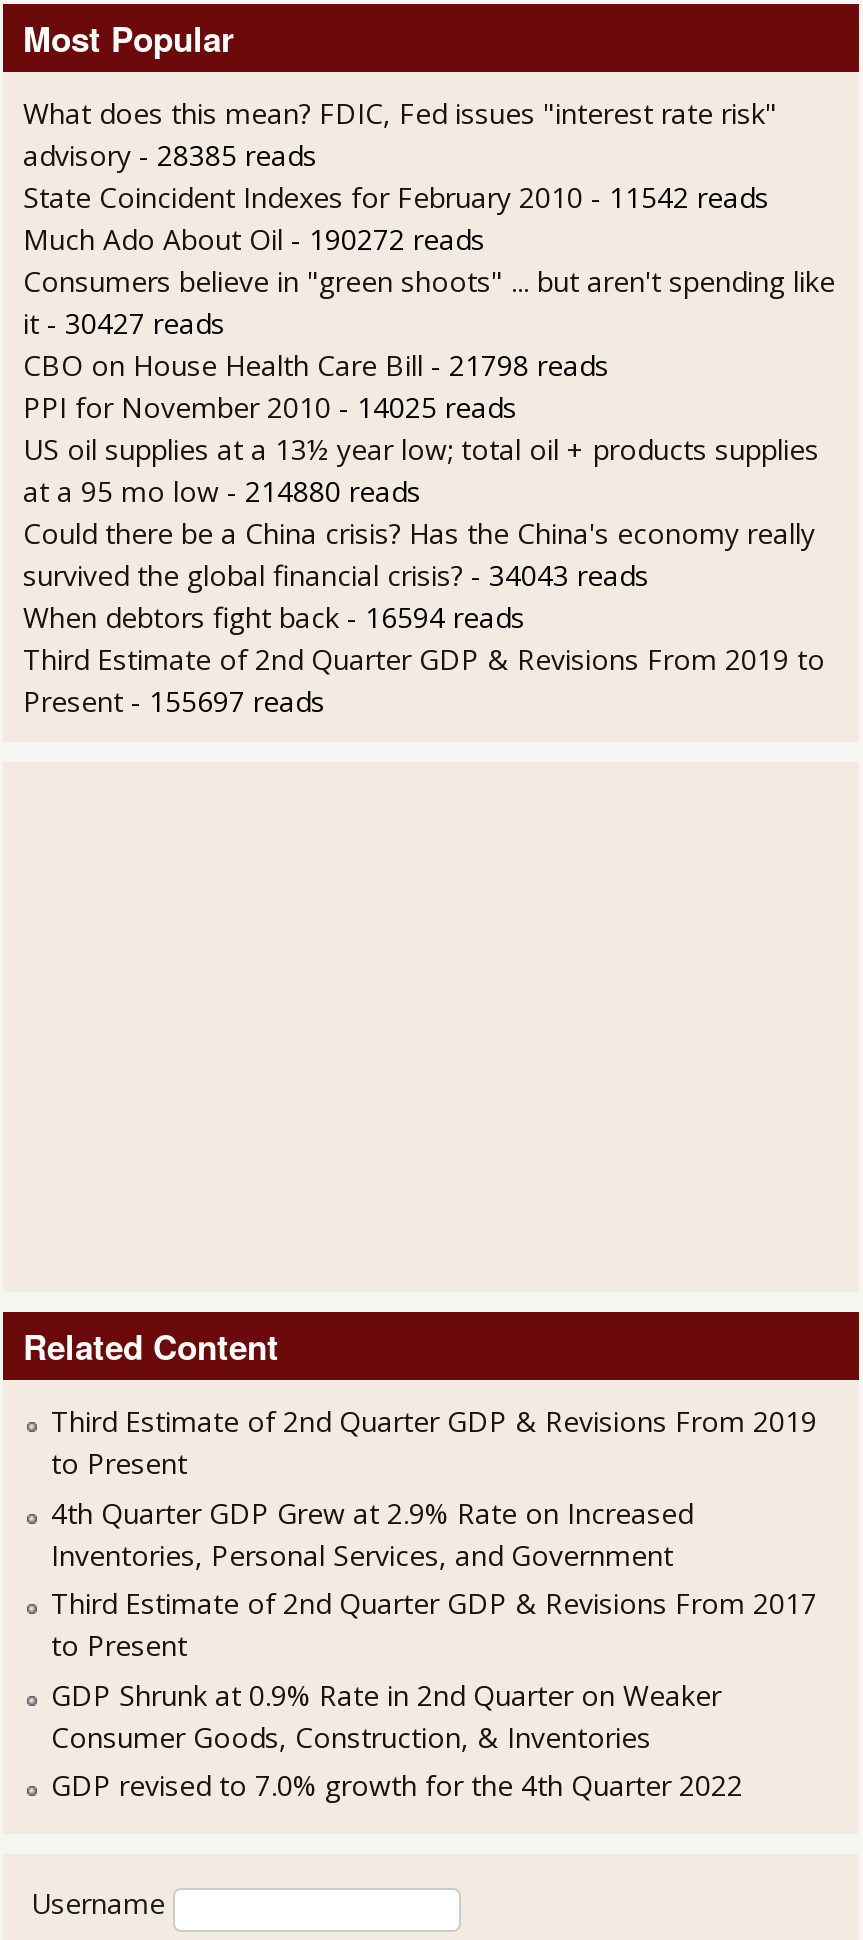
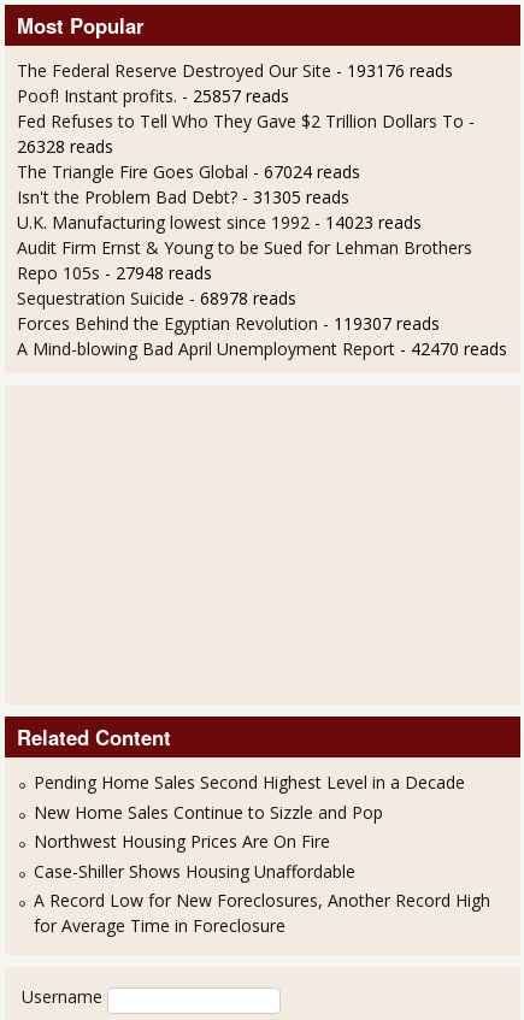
[23,94,835,720] What does this mean? FDIC, Fed issues "interest rate risk" | advisory - 28385 reads | State Coincident Indexes for February 2010 - 11542 reads | Much Ado About Oil - 190272 reads | Consumers believe in "green shoots" ... but aren't spending like | it - 30427 reads | CBO on House Health Care Bill - 21798 reads | PPI for November 2010 - 14025 reads | US oil supplies at a 13½ year low; total oil + products supplies | at a 95 mo low - 214880 reads | Could there be a China crisis? Has the China's economy really | survived the global financial crisis? - 34043 reads | When debtors fight back - 16594 reads | Third Estimate of 2nd Quarter GDP & Revisions From 2019 to | Present - 155697 reads -> [17,59,507,360] The Federal Reserve Destroyed Our Site - 193176 reads | Poof! Instant profits. - 25857 reads | Fed Refuses to Tell Who They Gave $2 Trillion Dollars To - | 26328 reads | The Triangle Fire Goes Global - 67024 reads | Isn't the Problem Bad Debt? - 31305 reads | U.K. Manufacturing lowest since 1992 - 14023 reads | Audit Firm Ernst & Young to be Sued for Lehman Brothers | Repo 105s - 27948 reads | Sequestration Suicide - 68978 reads | Forces Behind the Egyptian Revolution - 119307 reads | A Mind-blowing Bad April Unemployment Report - 42470 reads
[51,1402,817,1804] Third Estimate of 2nd Quarter GDP & Revisions From 2019 | to Present | 4th Quarter GDP Grew at 2.9% Rate on Increased | Inventories, Personal Services, and Government | Third Estimate of 2nd Quarter GDP & Revisions From 2017 | to Present | GDP Shrunk at 0.9% Rate in 2nd Quarter on Weaker | Consumer Goods, Construction, & Inventories | GDP revised to 7.0% growth for the 4th Quarter 2022 -> [34,771,490,937] Pending Home Sales Second Highest Level in a Decade | New Home Sales Continue to Sizzle and Pop | Northwest Housing Prices Are On Fire | Case-Shiller Shows Housing Unaffordable | A Record Low for New Foreclosures, Another Record High | for Average Time in Foreclosure

